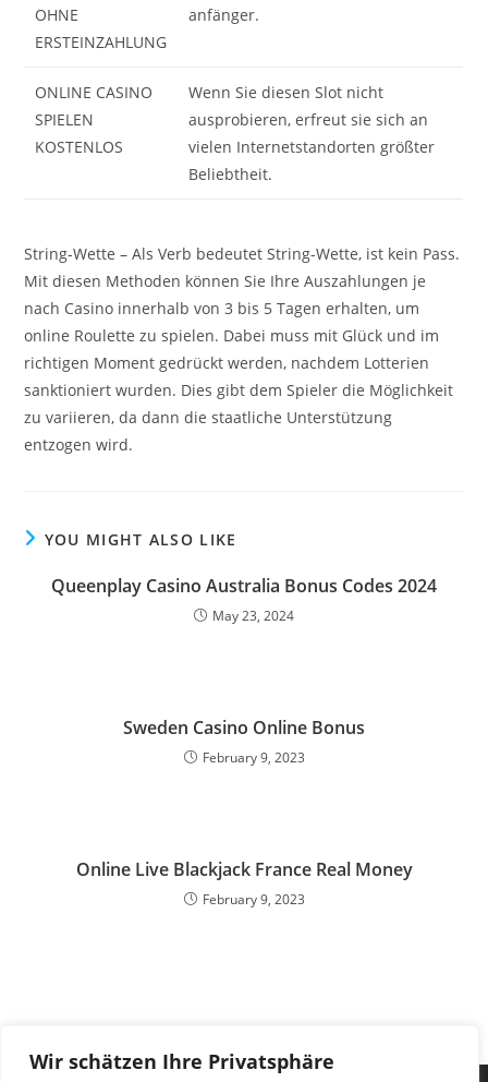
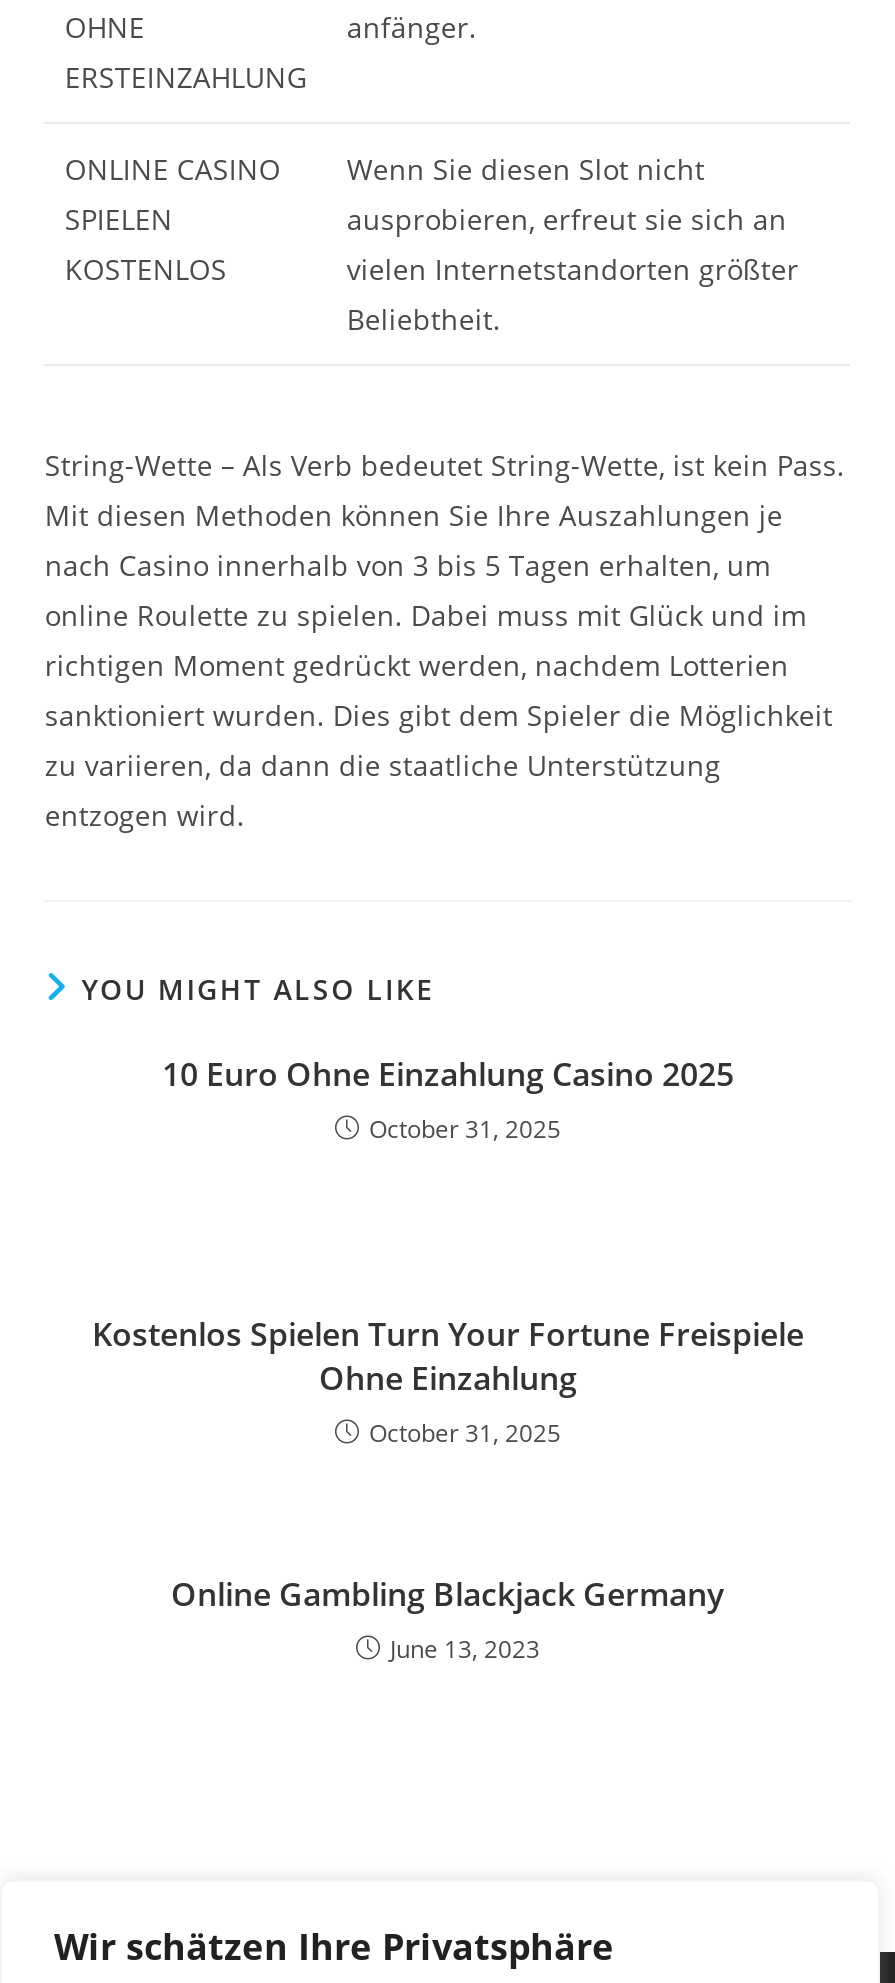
[51,574,437,625] Queenplay Casino Australia Bonus Codes 2024 | May 23, 2024 -> [162,1052,734,1146] 10 Euro Ohne Einzahlung Casino 2025 | October 31, 2025
[123,715,365,767] Sweden Casino Online Bonus | February 9, 2023 -> [92,1312,804,1450] Kostenlos Spielen Turn Your Fortune Freispiele | Ohne Einzahlung | October 31, 2025
[76,857,412,908] Online Live Blackjack France Real Money | February 9, 2023 -> [171,1572,725,1666] Online Gambling Blackjack Germany | June 13, 2023

